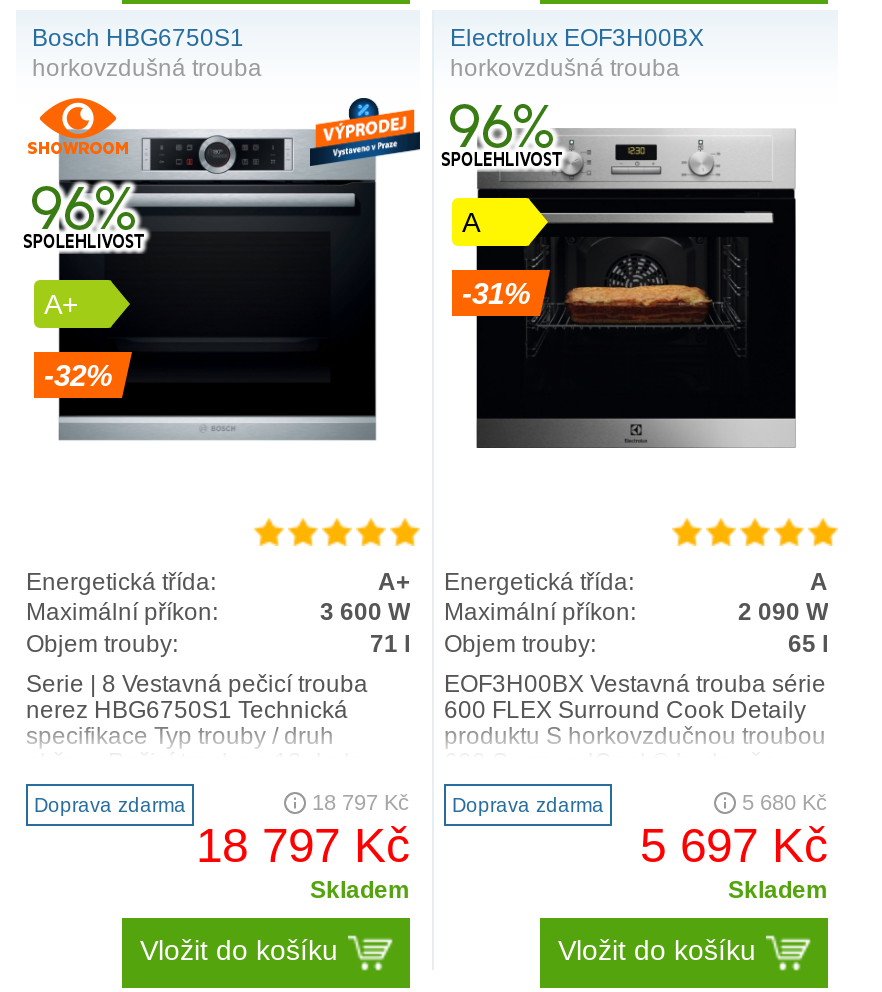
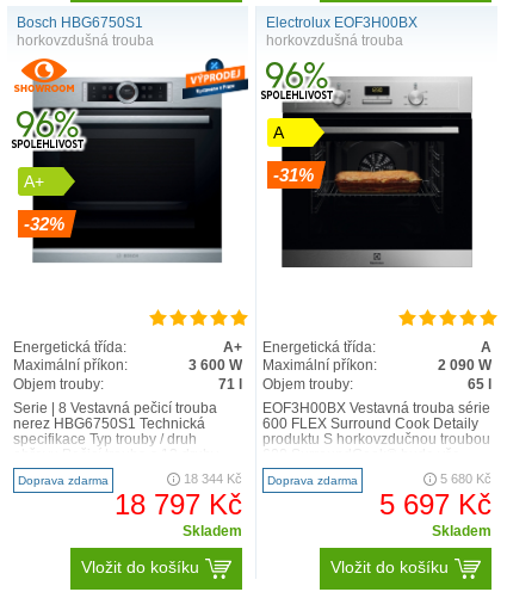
[312,790,410,814] 18 797 Kč -> [184,471,242,486] 18 344 Kč

